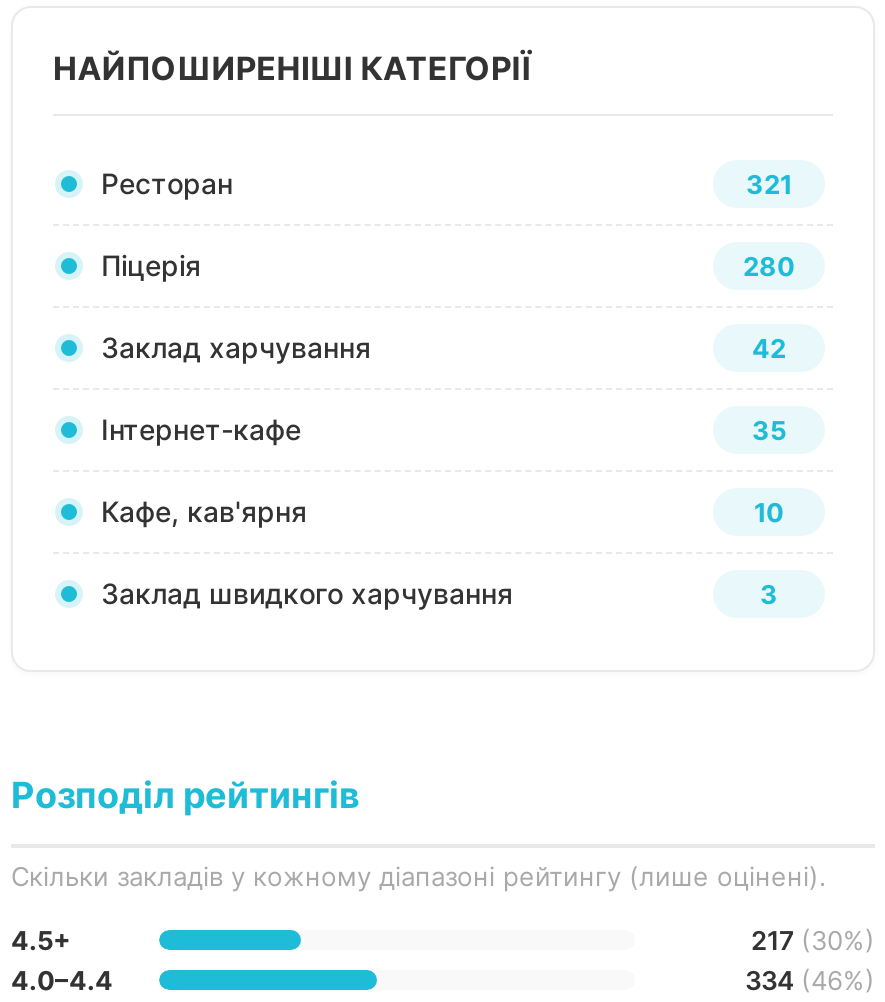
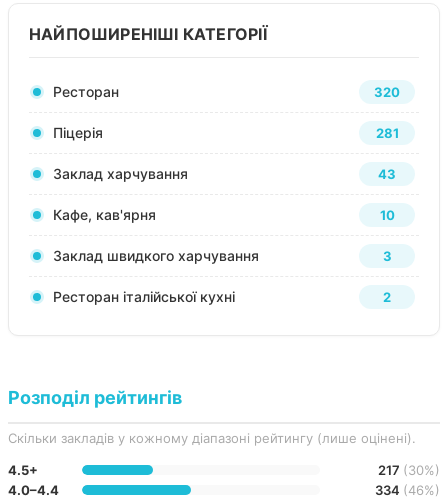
[746,168,792,200] 321 -> [374,84,400,100] 320
[743,250,795,282] 280 -> [375,125,398,141] 281
[101,332,786,446] 42 | Інтернет-кафе | 35 -> [378,166,396,182] 43
moved [101,494,784,610] -> [53,206,394,264]: Кафе, кав'ярня | 10 | Заклад швидкого харчування | 3
none -> [53,288,391,305] Ресторан італійської кухні | 2

